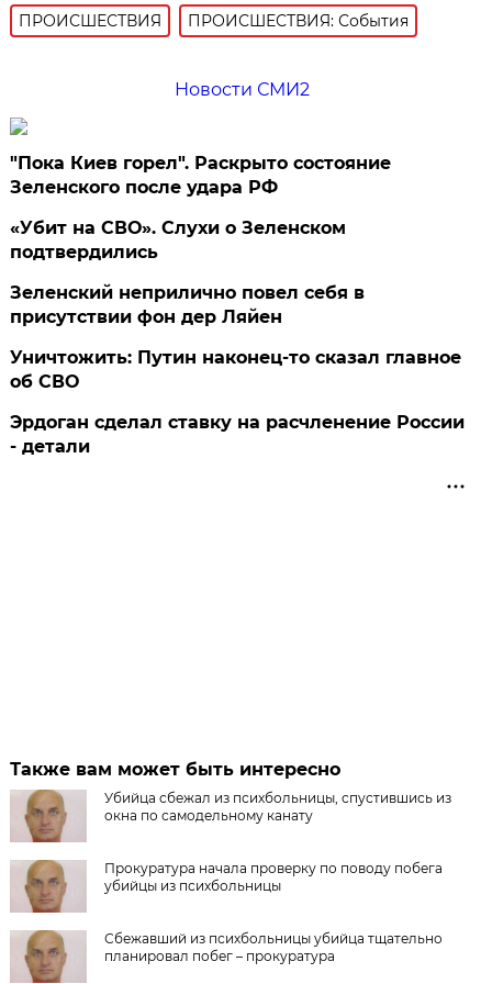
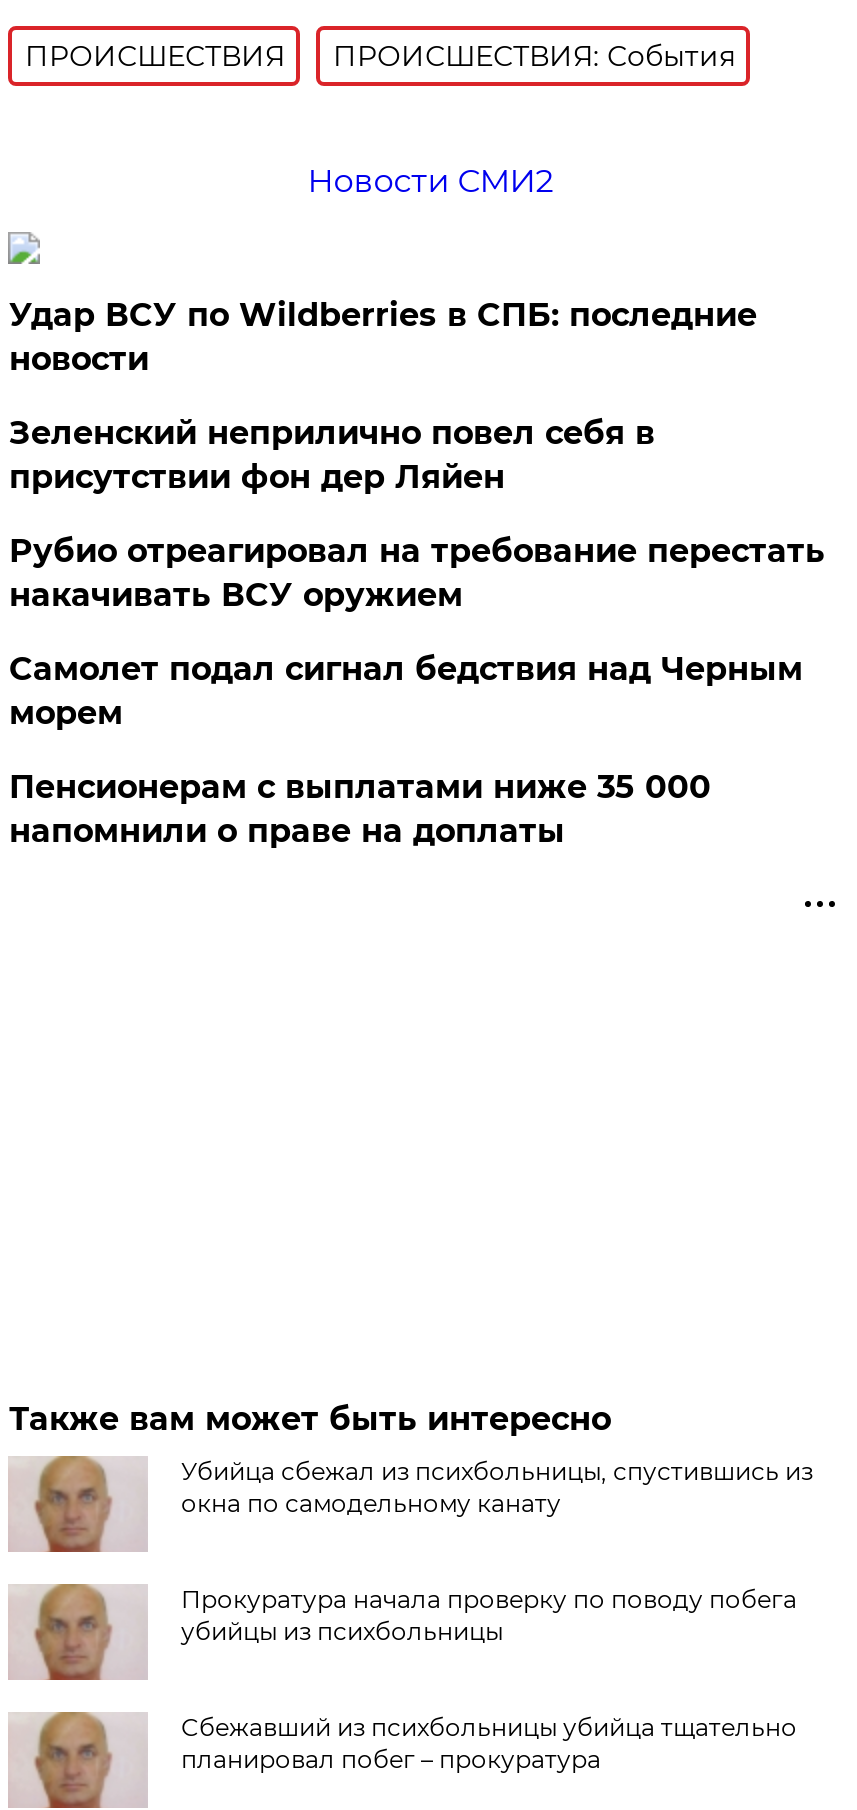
[10,153,391,262] "Пока Киев горел". Раскрыто состояние | Зеленского после удара РФ | «Убит на СВО». Слухи о Зеленском | подтвердились -> [9,296,757,378] Удар ВСУ по Wildberries в СПБ: последние | новости
moved [10,282,365,327] -> [9,414,655,496]: Зеленский неприлично повел cебя в | присутствии фон дер Ляйен
[10,347,465,457] Уничтожить: Путин наконец-то сказал главное | об СВО | Эрдоган сделал ставку на расчленение России | - детали -> [9,532,825,850] Рубио отреагировал на требование перестать | накачивать ВСУ оружием | Самолет подал сигнал бедствия над Черным | морем | Пенсионерам с выплатами ниже 35 000 | напомнили о праве на доплаты

